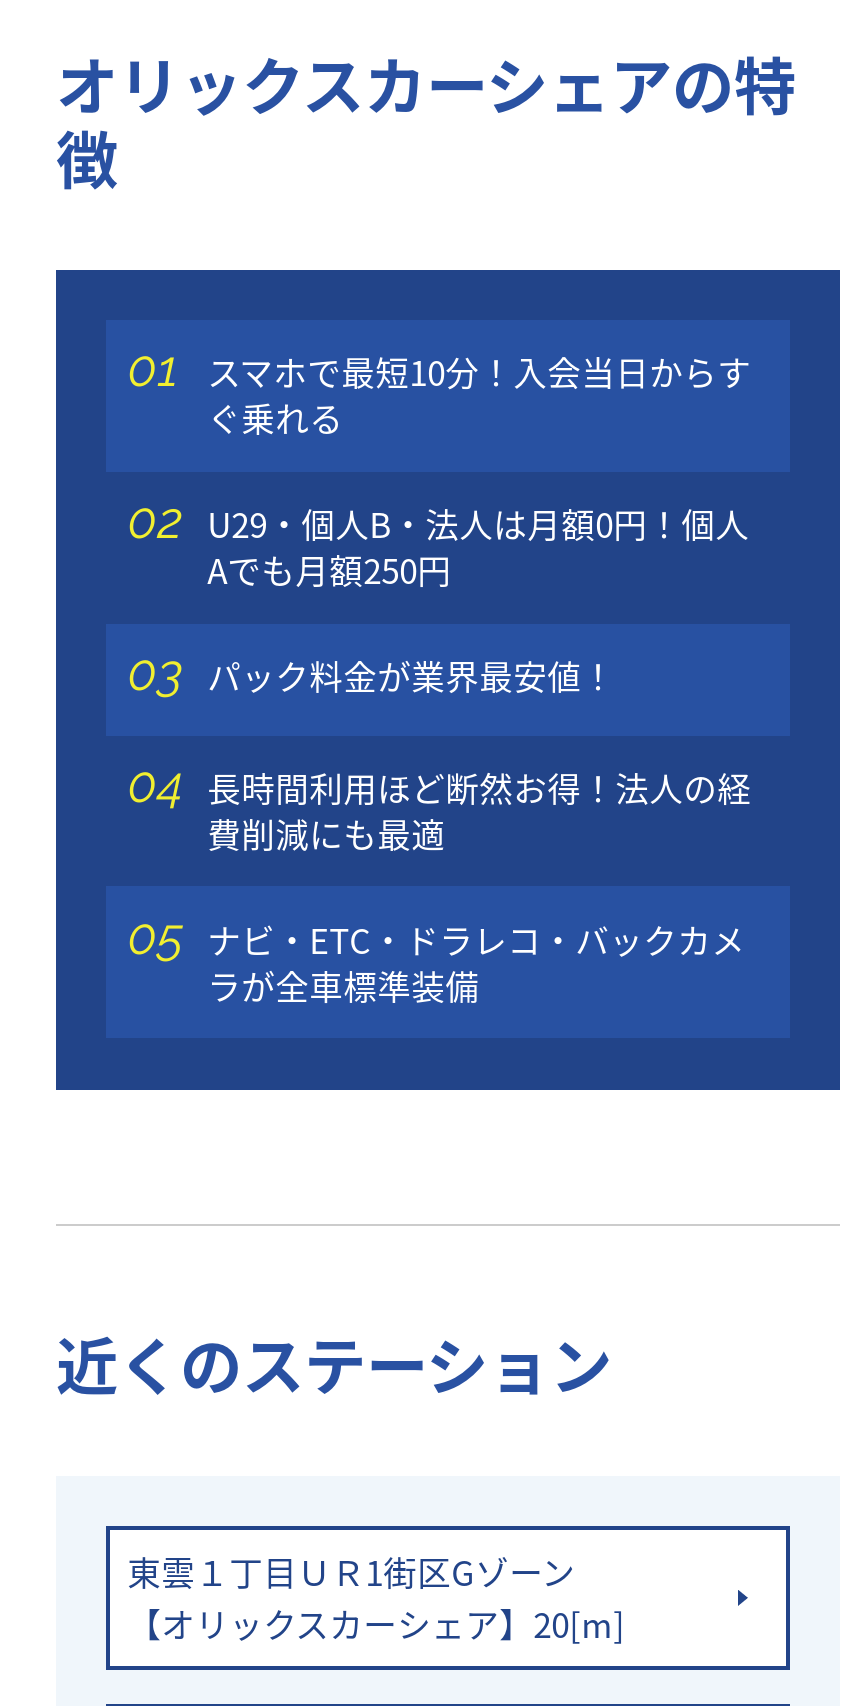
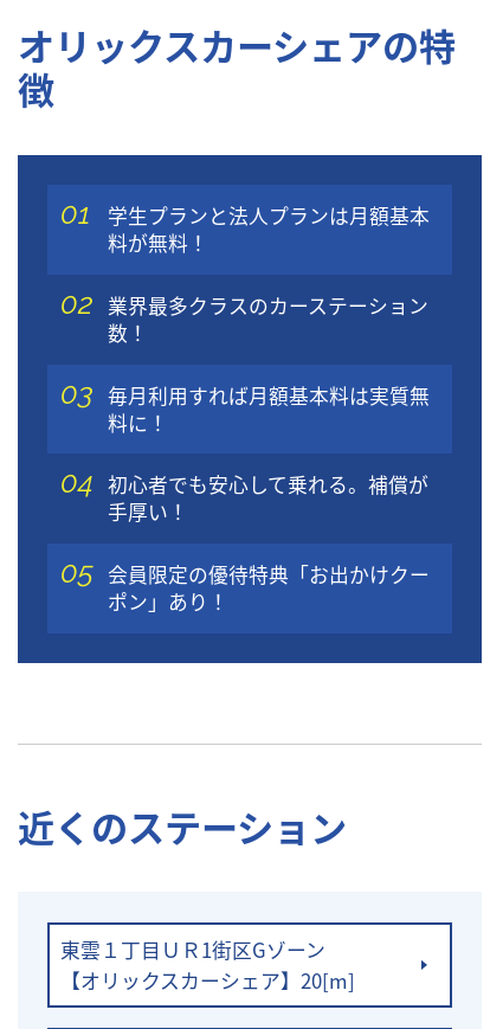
[207,348,751,442] スマホで最短10分！入会当日からす | ぐ乗れる -> [107,201,429,257] 学生プランと法人プランは月額基本 | 料が無料！
[207,499,749,593] U29・個人B・法人は月額0円！個人 | Aでも月額250円 -> [107,291,428,347] 業界最多クラスのカーステーション | 数！
[207,651,615,699] パック料金が業界最安値！ -> [107,381,429,436] 毎月利用すれば月額基本料は実質無 | 料に！
[207,763,751,857] 長時間利用ほど断然お得！法人の経 | 費削減にも最適 -> [107,471,428,526] 初心者でも安心して乗れる。補償が | 手厚い！
[207,915,745,1009] ナビ・ETC・ドラレコ・バックカメ | ラが全車標準装備 -> [107,560,429,616] 会員限定の優待特典「お出かけクー | ポン」あり！

